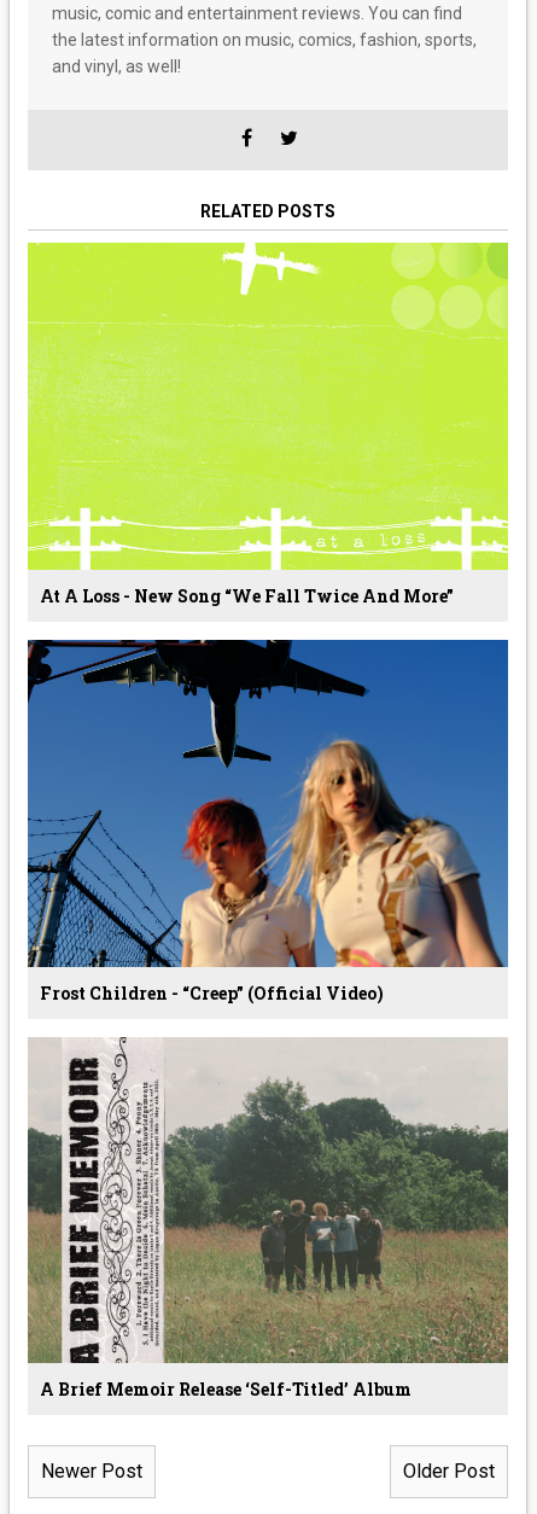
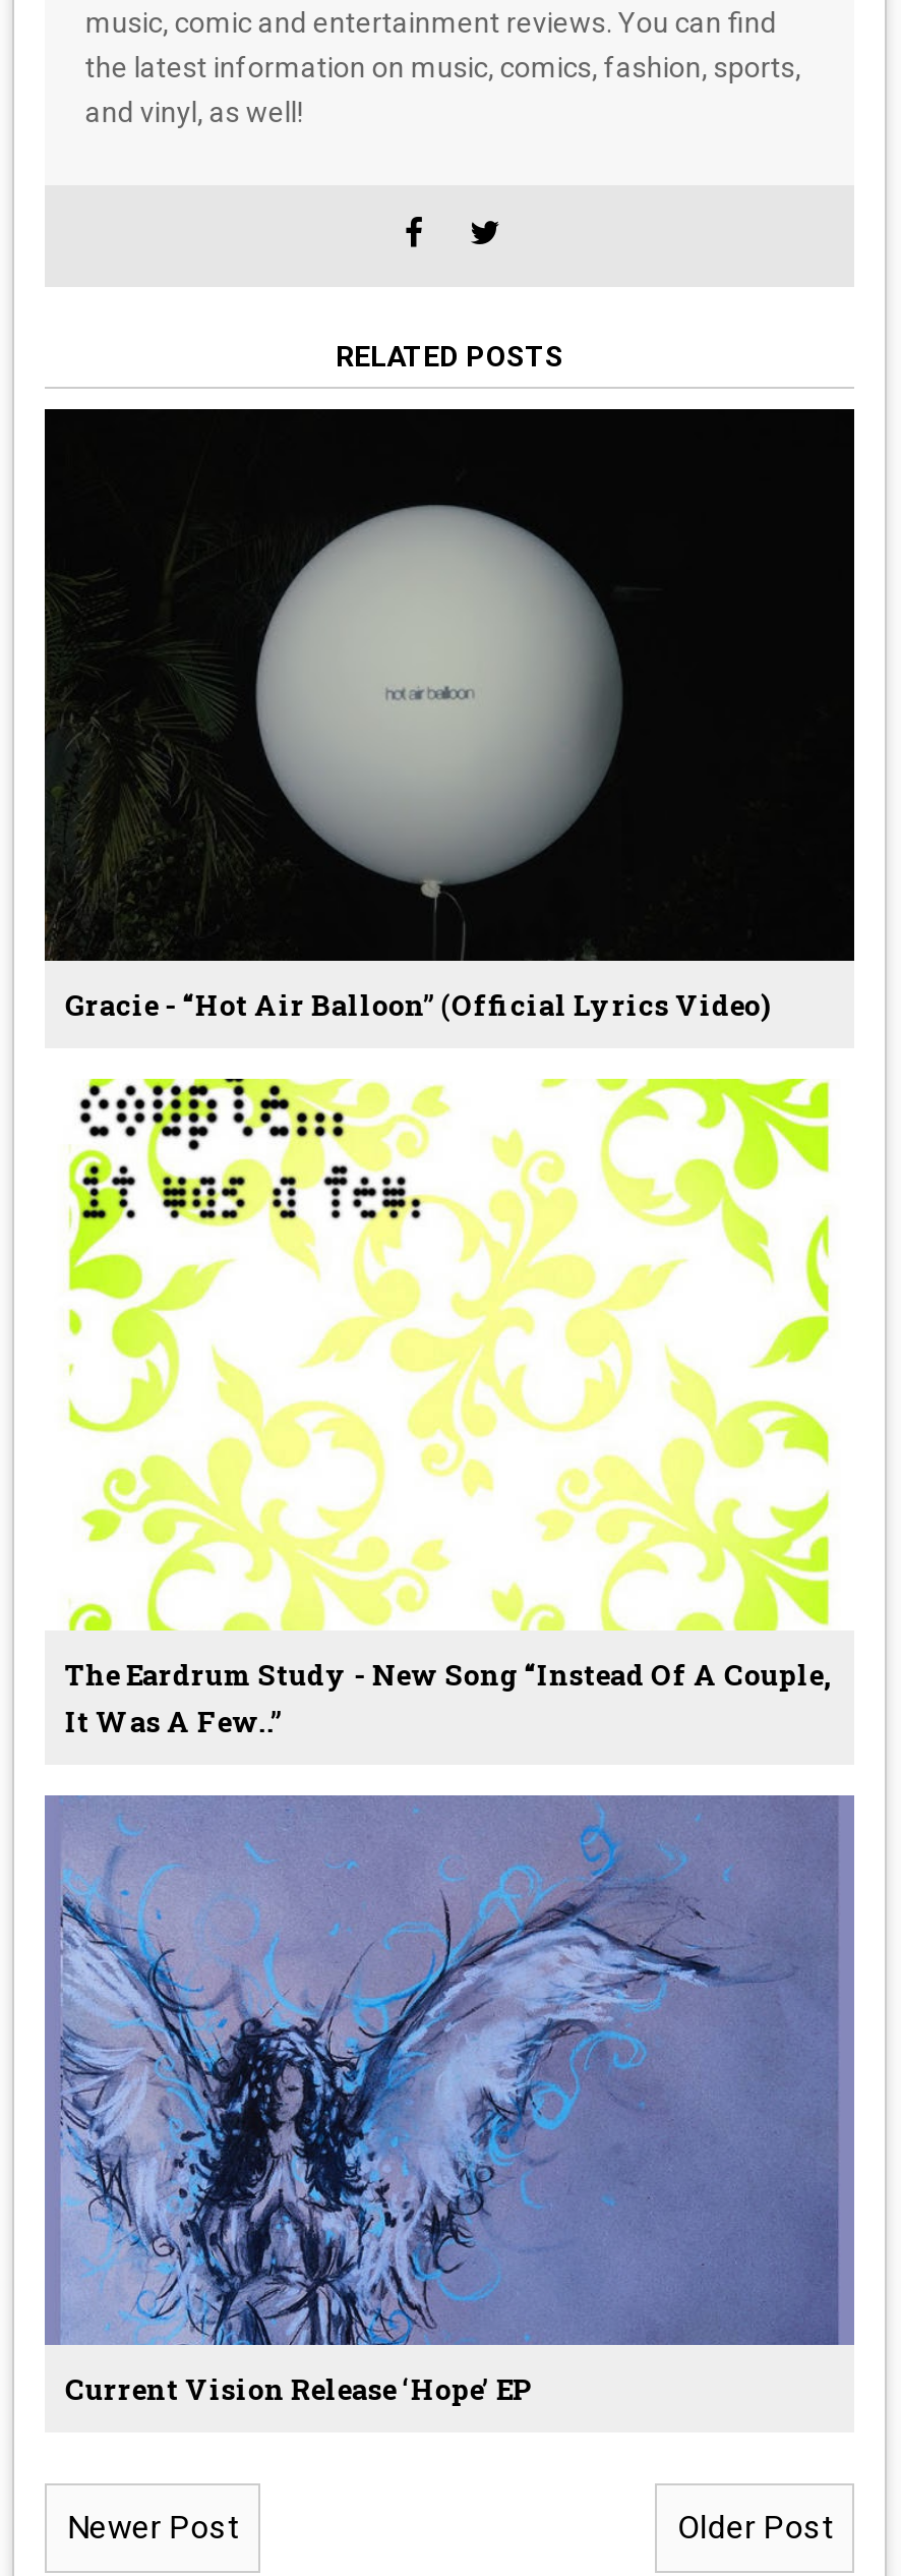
[27,241,509,607] [image] | At A Loss - New Song “We Fall Twice And More” -> [43,407,856,1023] [image] | Gracie - “Hot Air Balloon” (Official Lyrics Video)
[27,639,509,1004] [image] | Frost Children - “Creep” (Official Video) -> [45,1077,854,1740] [image] | The Eardrum Study - New Song “Instead Of A Couple, | It Was A Few..”
[27,1038,509,1401] [image] | A Brief Memoir Release ‘Self-Titled’ Album -> [45,1795,856,2409] [image] | Current Vision Release ‘Hope’ EP

